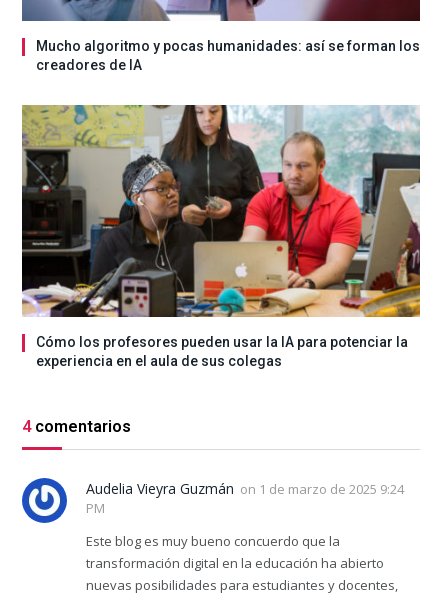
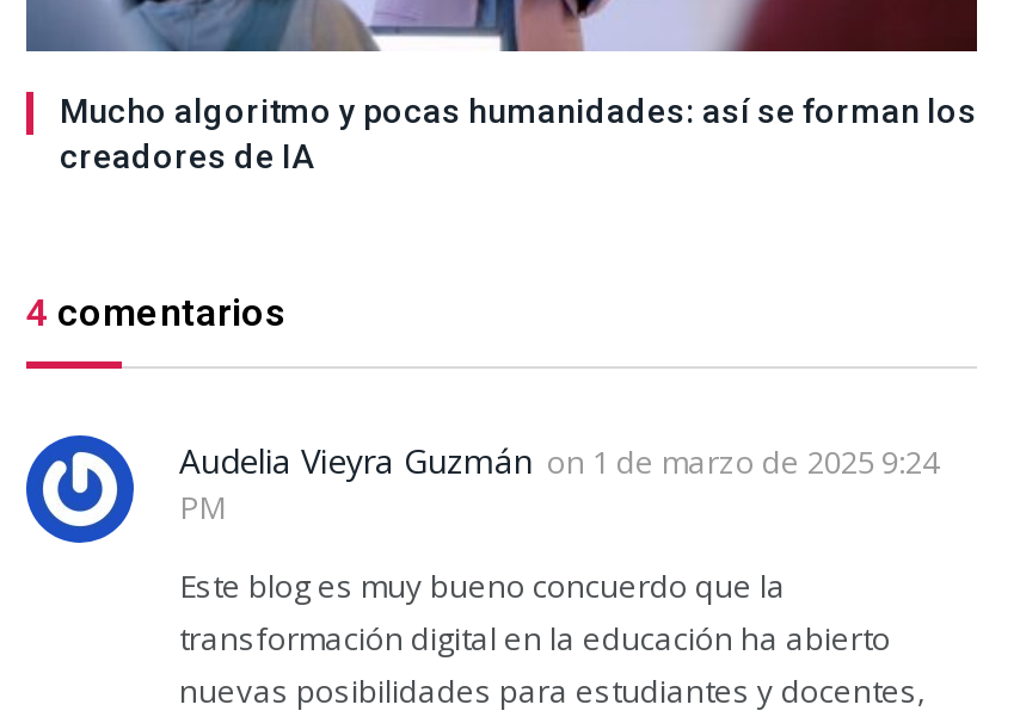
[21,104,421,369] [image] | Cómo los profesores pueden usar la IA para potenciar la | experiencia en el aula de sus colegas -> none

